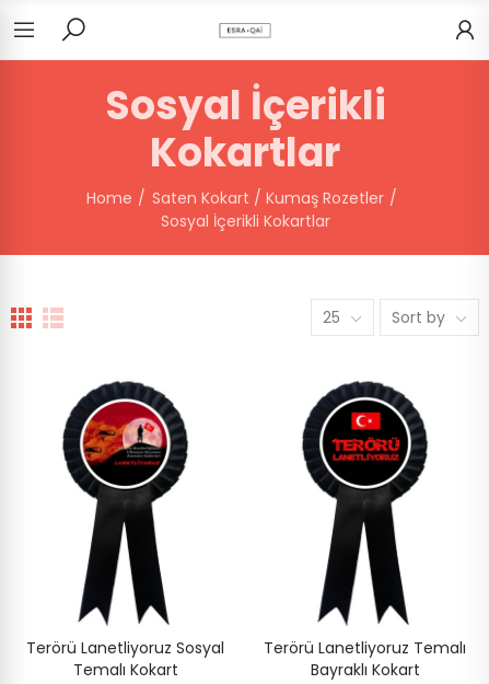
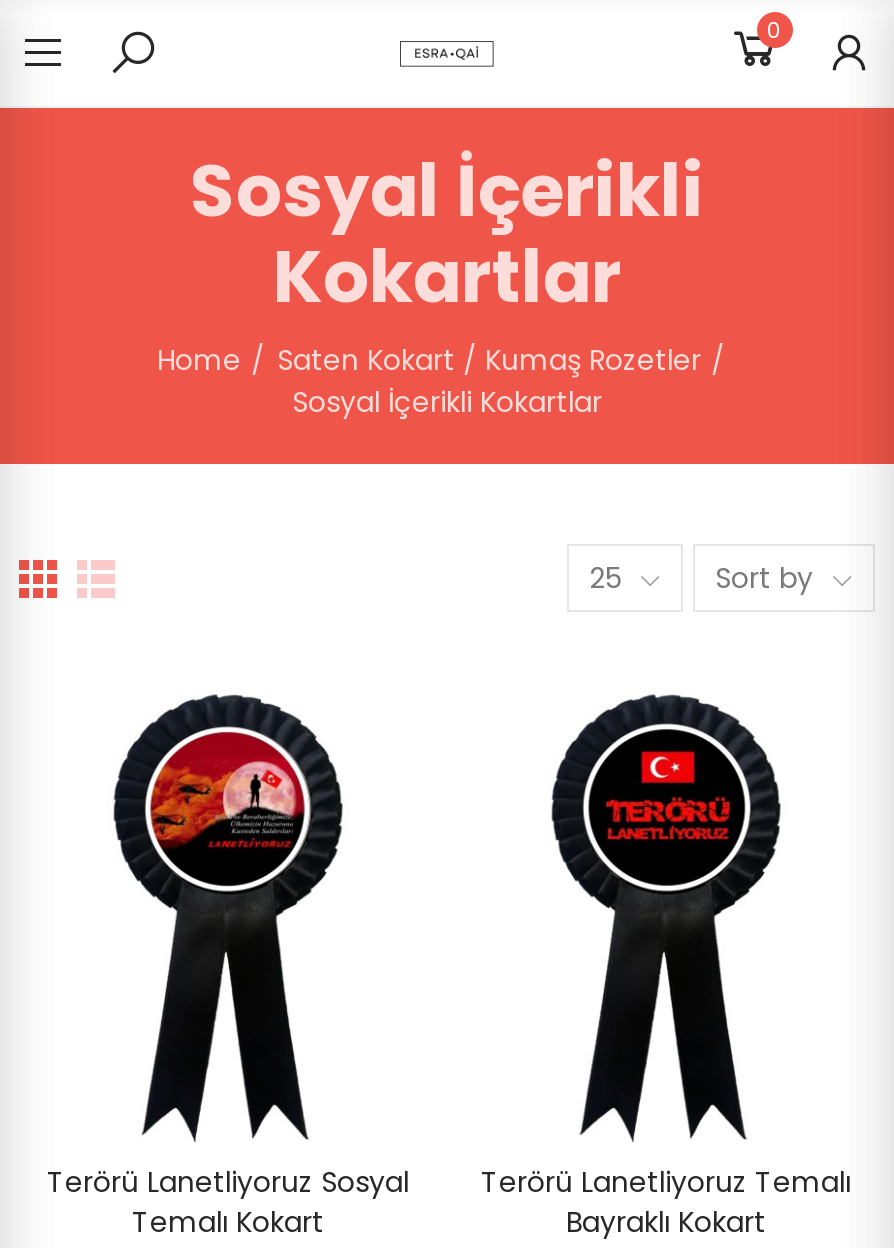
none -> [767,14,783,46] 0

